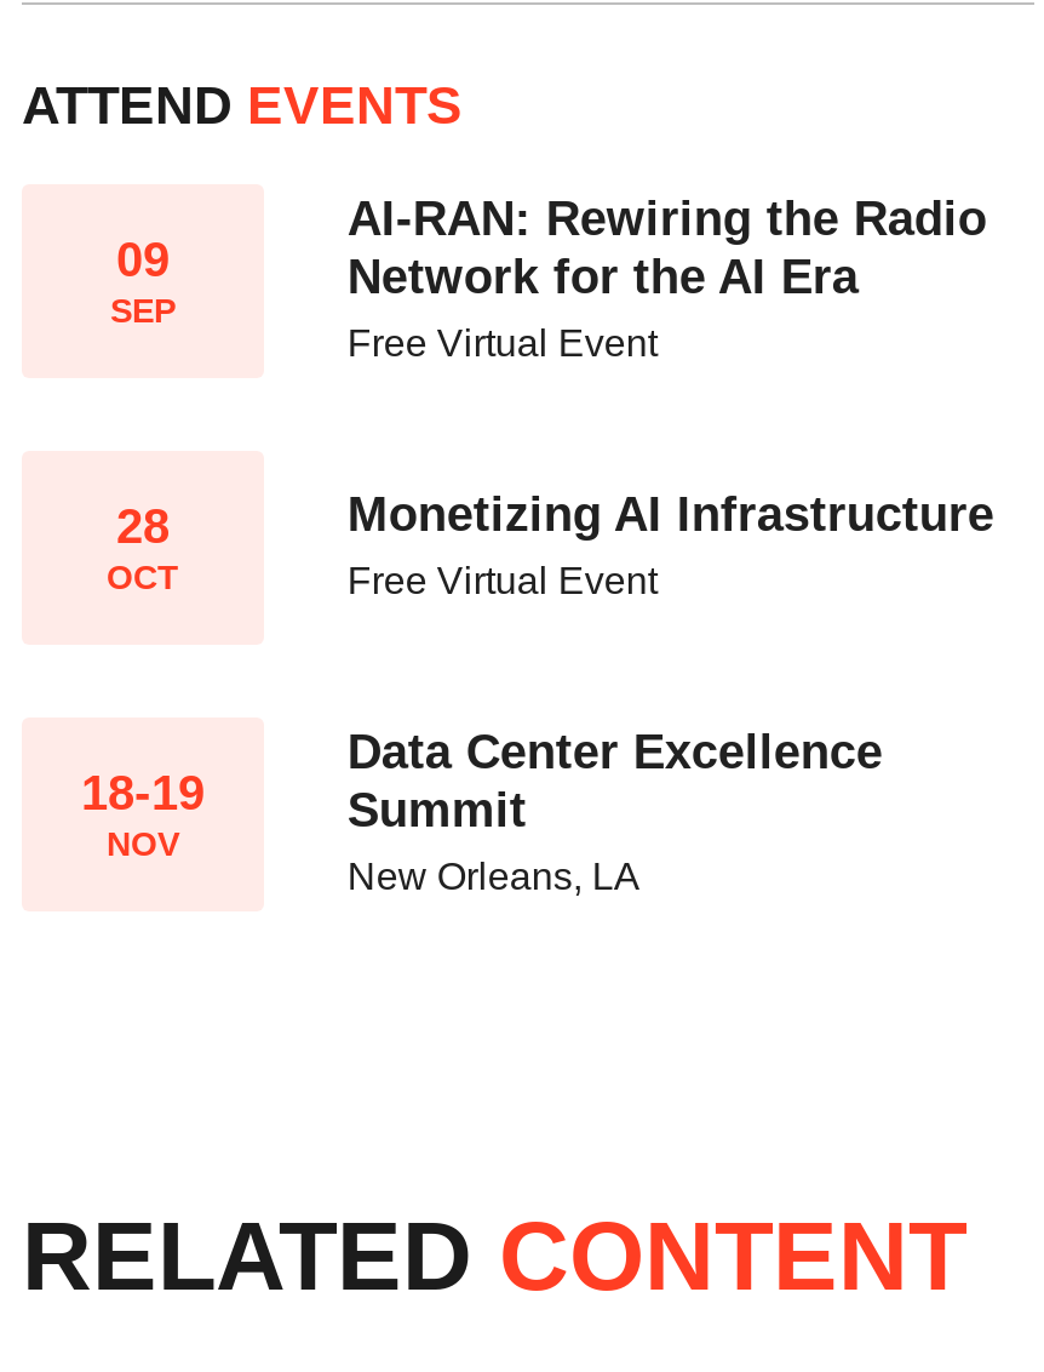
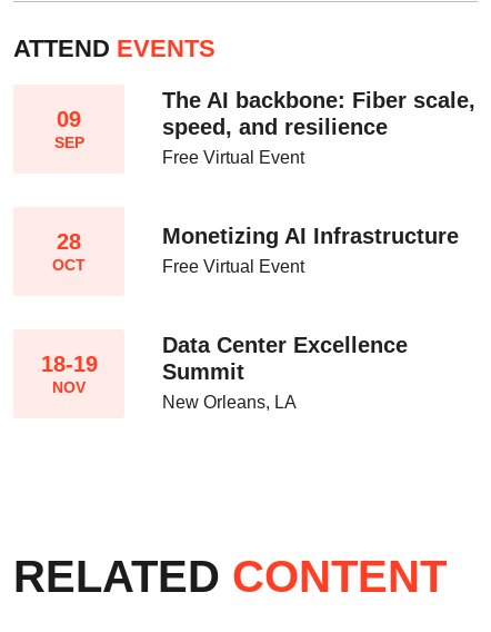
[347,192,987,303] AI-RAN: Rewiring the Radio | Network for the AI Era -> [163,88,476,139] The AI backbone: Fiber scale, | speed, and resilience

